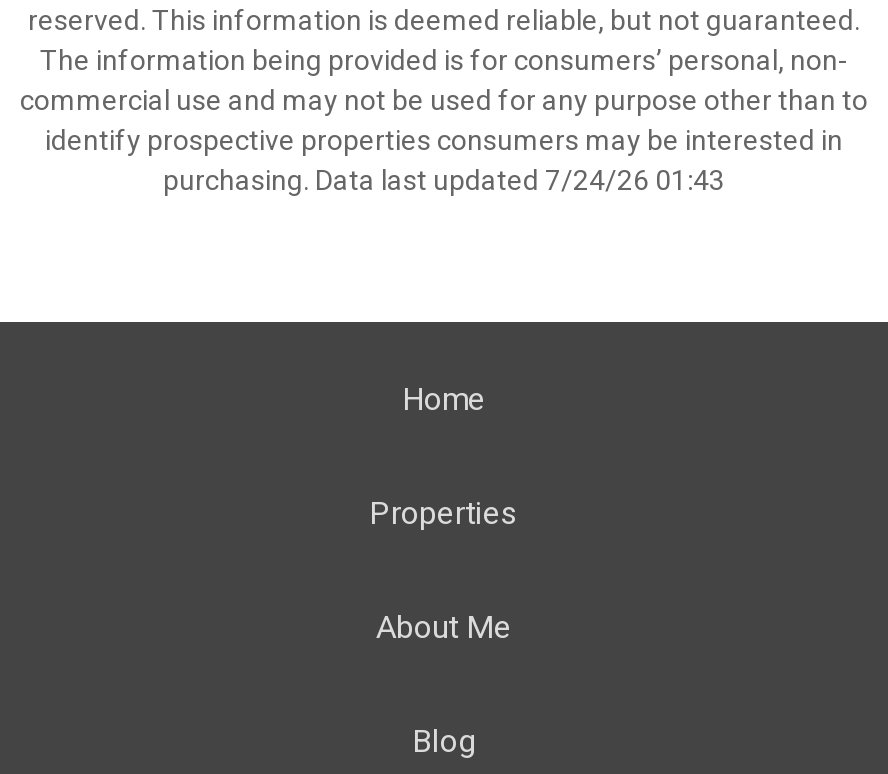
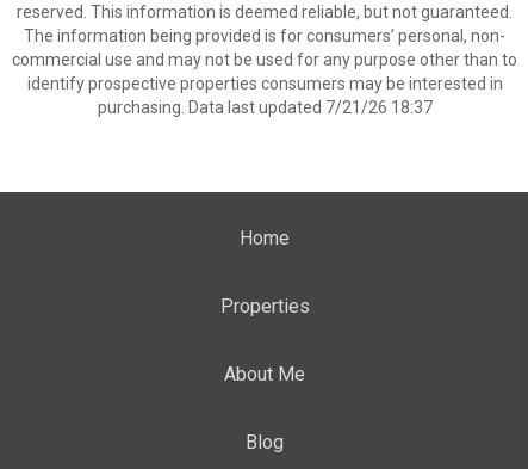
[163,164,725,196] purchasing. Data last updated 7/24/26 01:43 -> [97,98,432,117] purchasing. Data last updated 7/21/26 18:37

